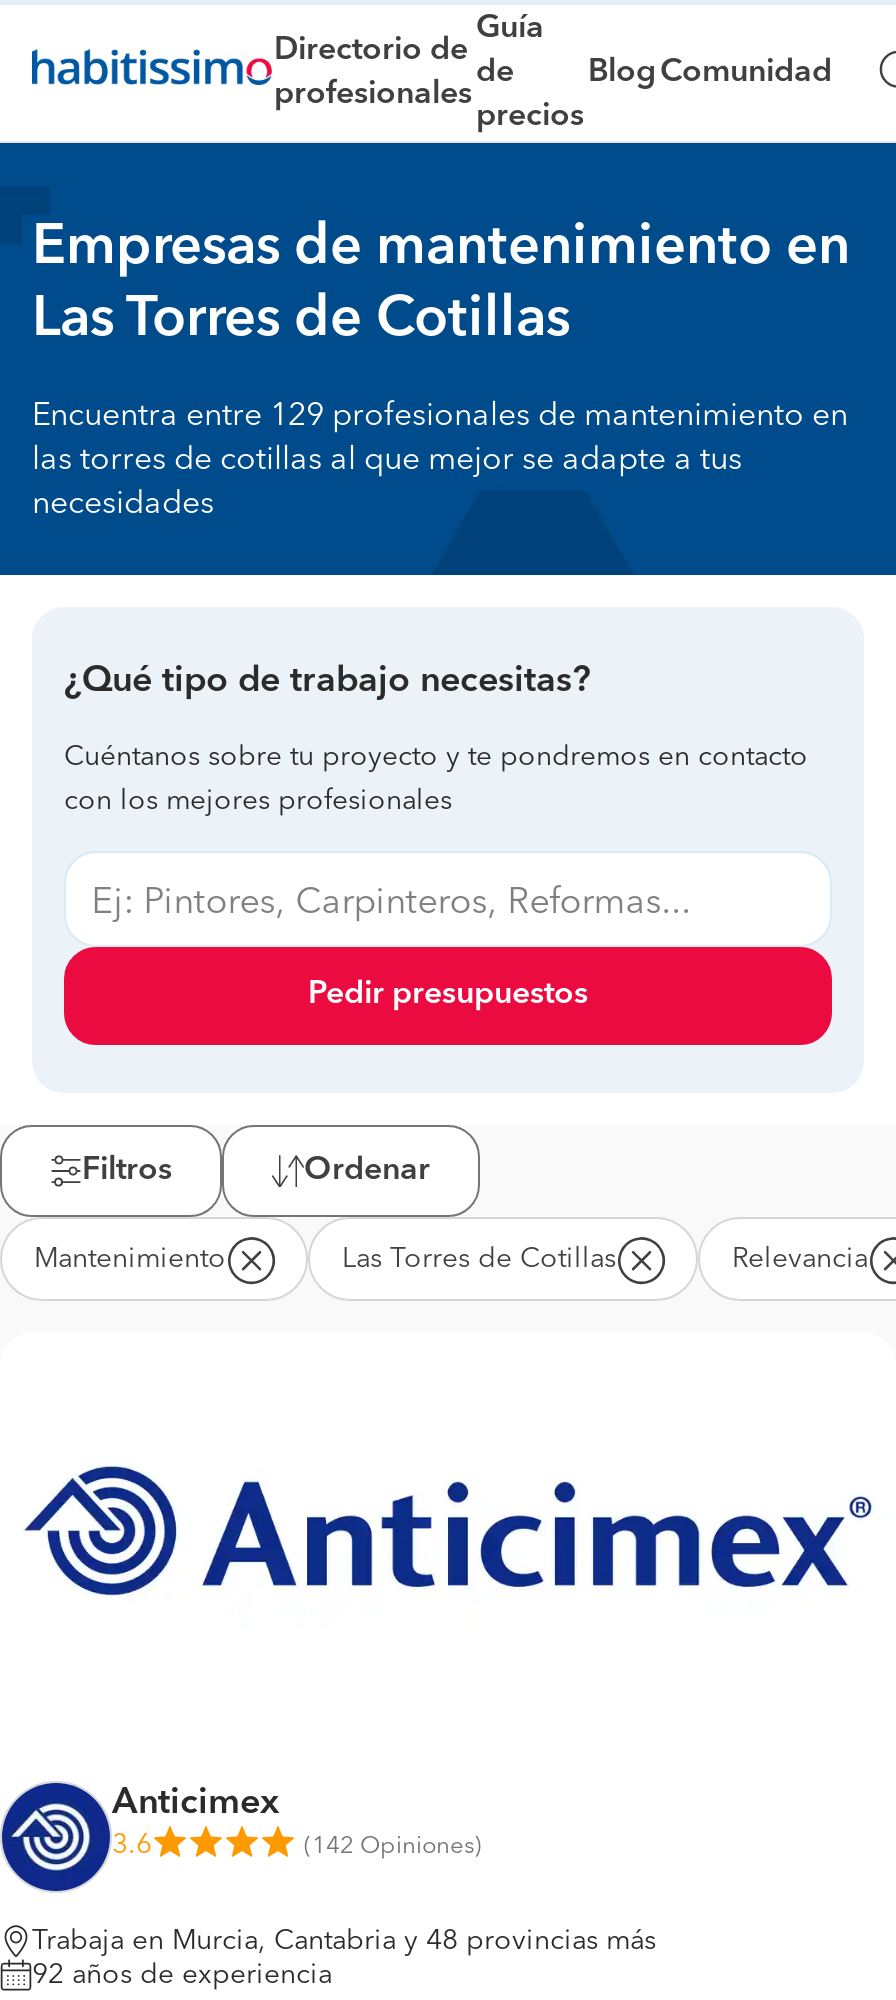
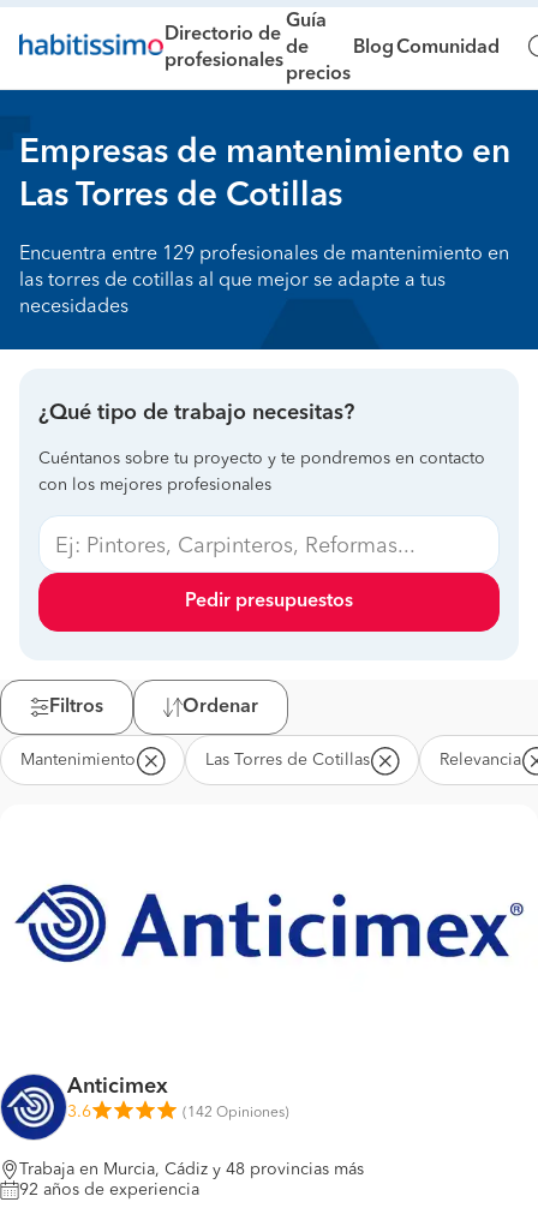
[32,1926,656,1954] Trabaja en Murcia, Cantabria y 48 provincias más -> [19,1161,364,1177] Trabaja en Murcia, Cádiz y 48 provincias más

